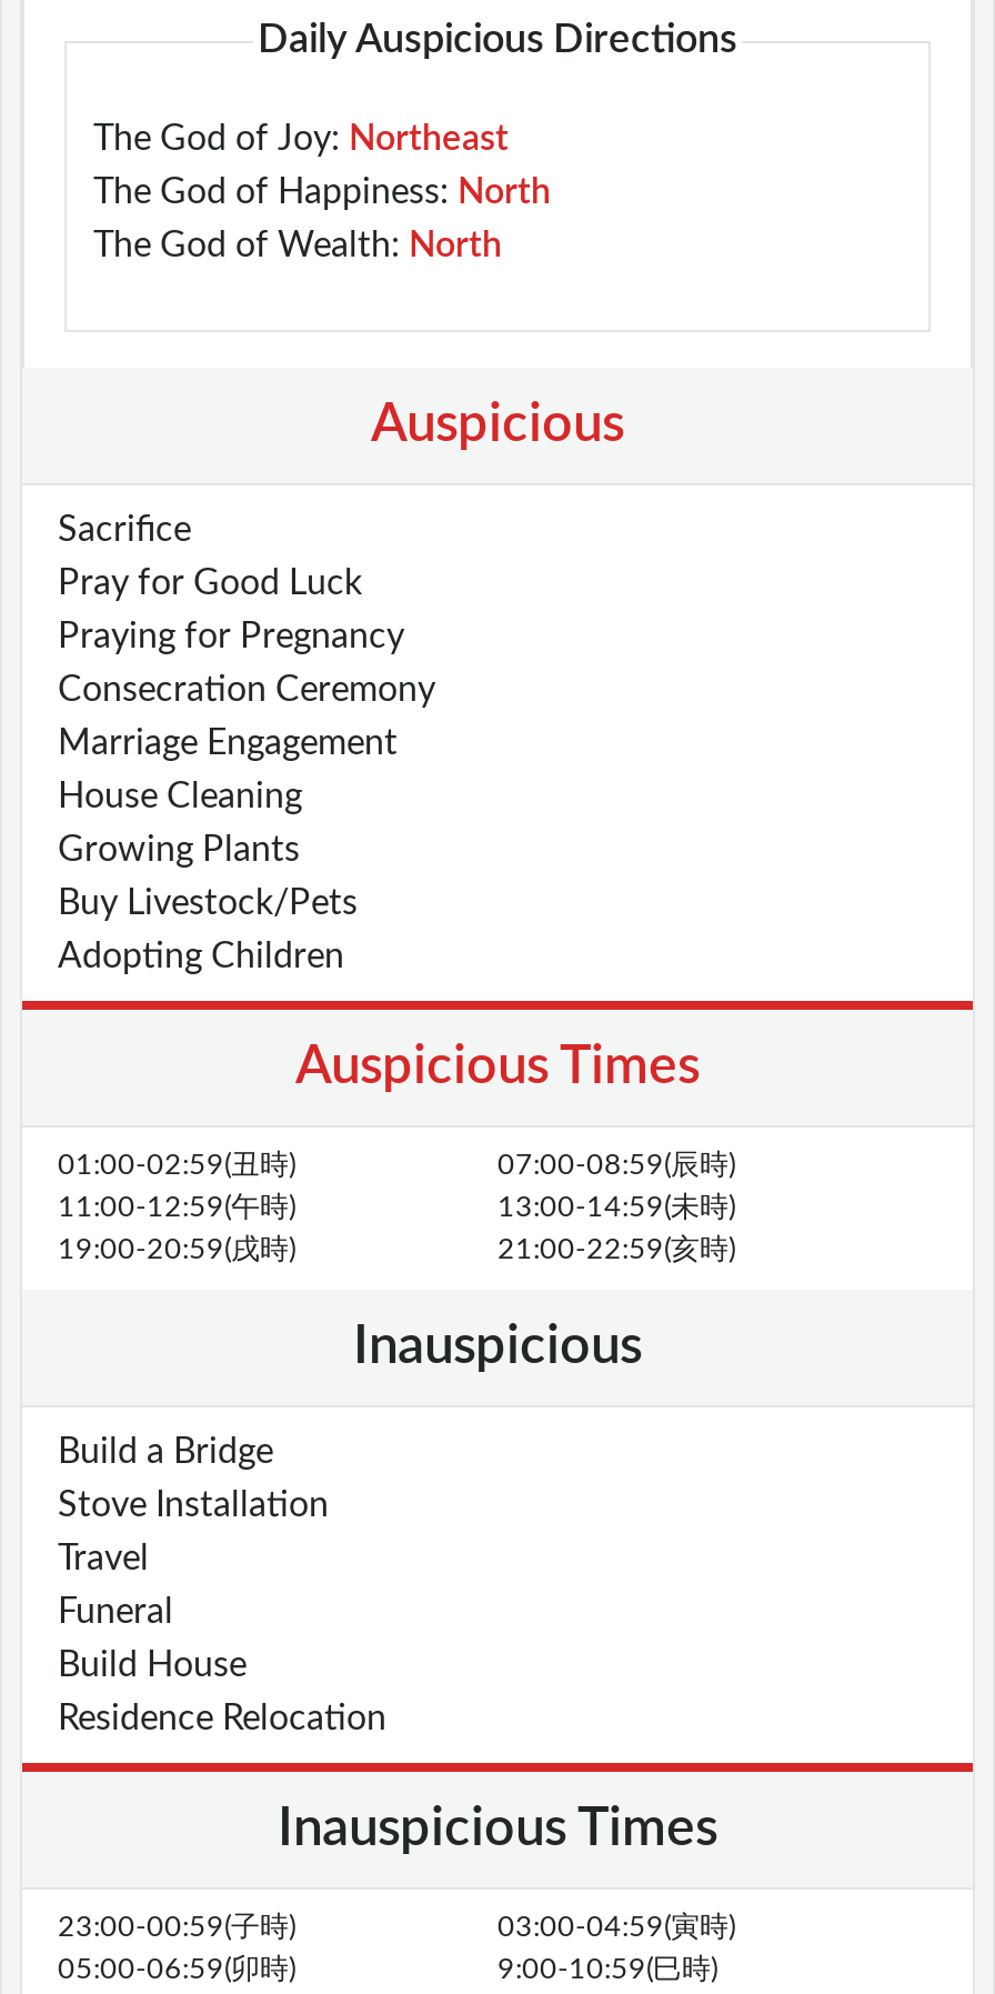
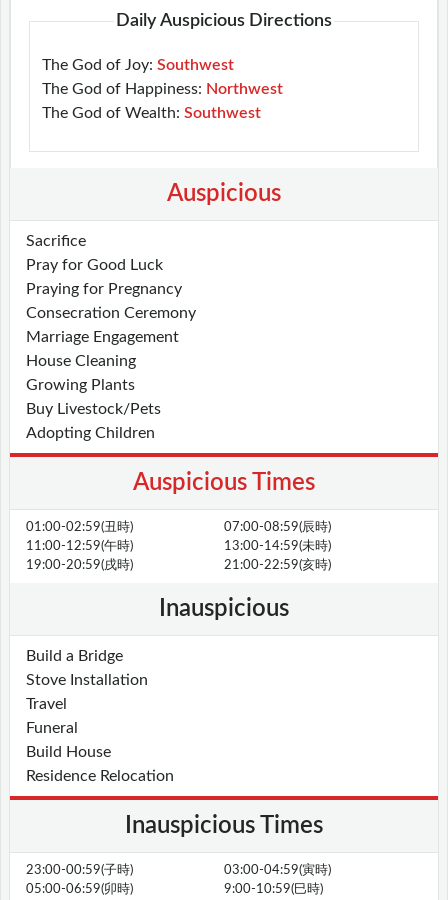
[93,120,509,156] The God of Joy: Northeast -> [42,57,234,73] The God of Joy: Southwest
[93,174,551,209] The God of Happiness: North -> [42,81,283,97] The God of Happiness: Northwest
[93,227,502,262] The God of Wealth: North -> [42,105,261,121] The God of Wealth: Southwest

